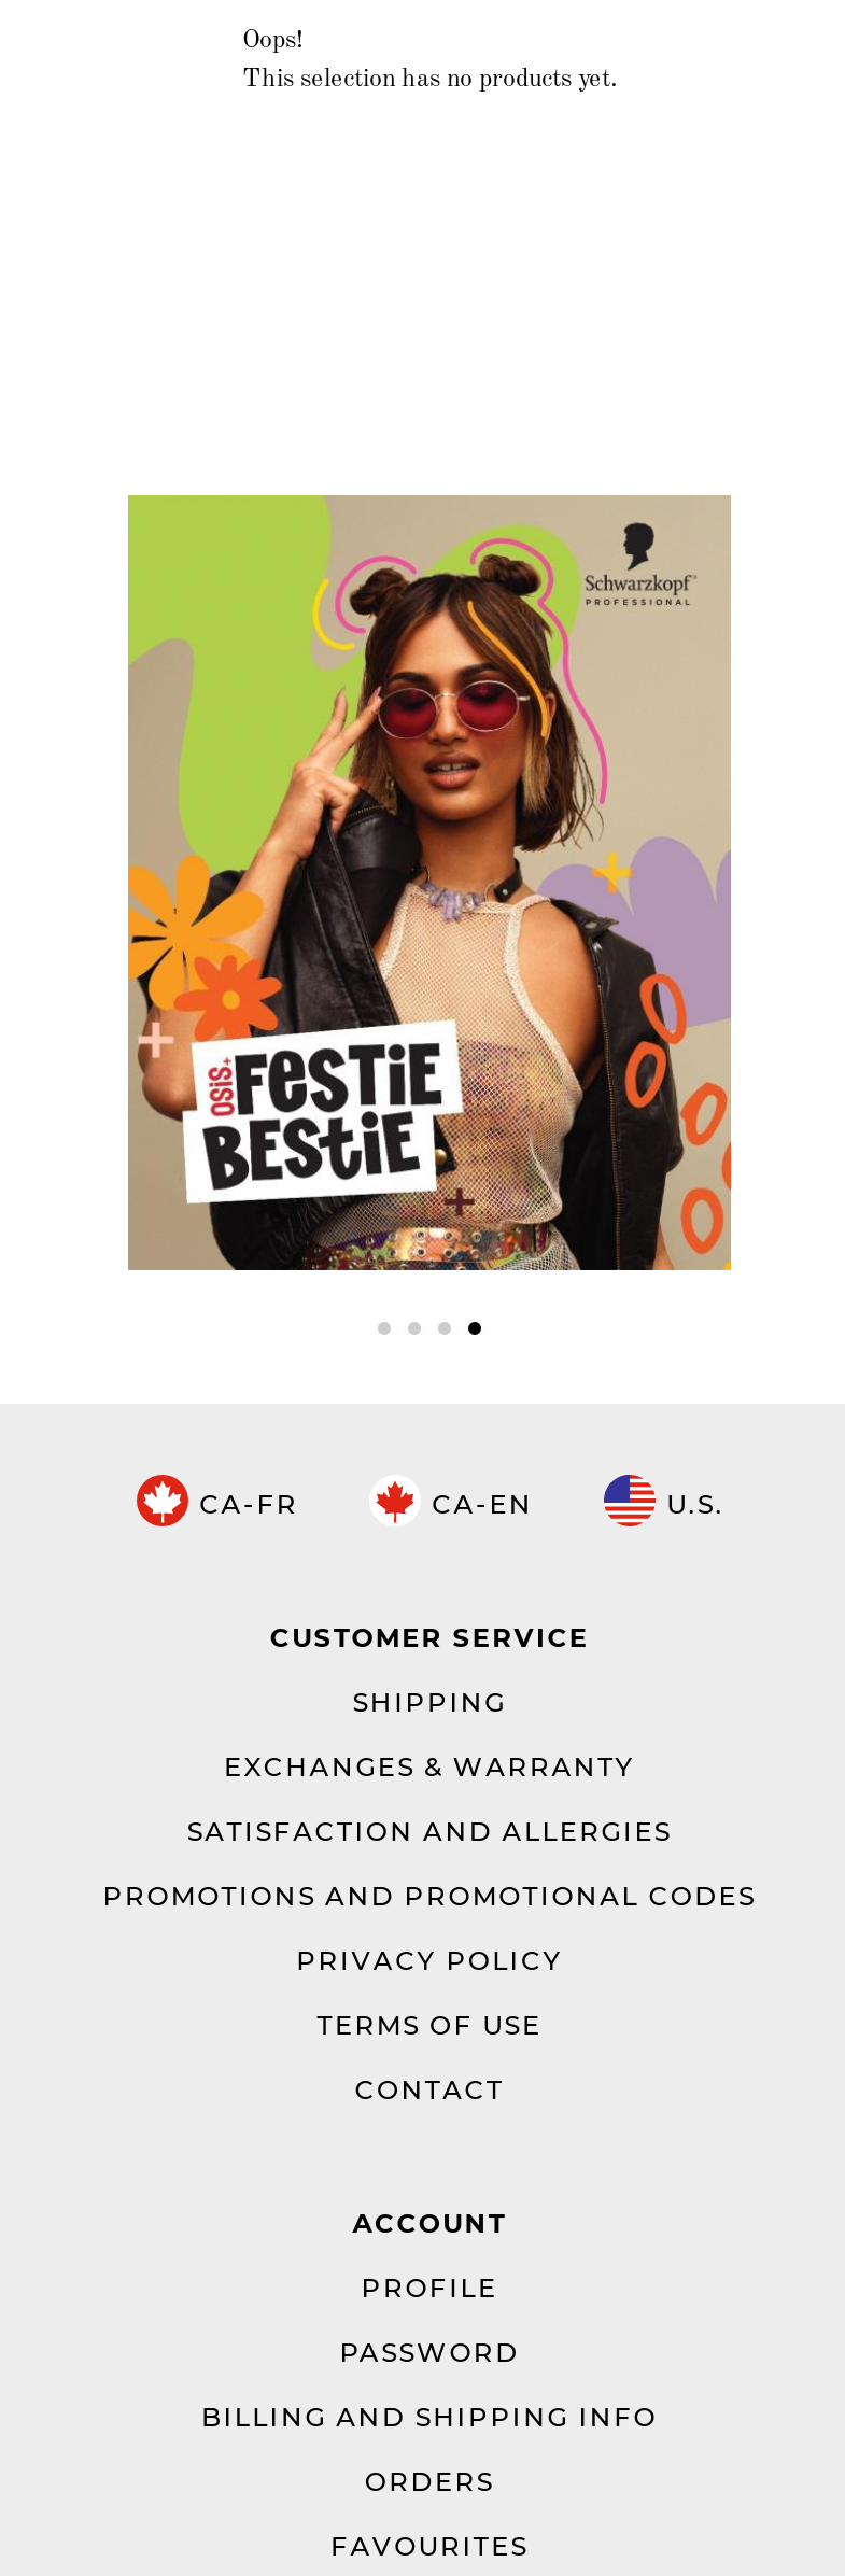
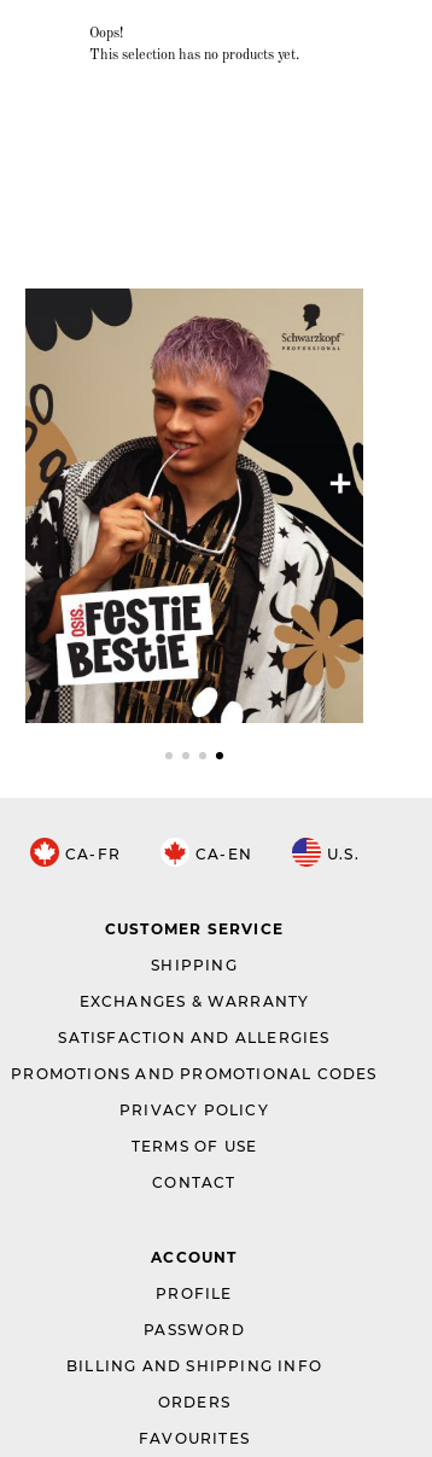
[126,493,733,1272] [image] -> [24,287,364,724] [image]

